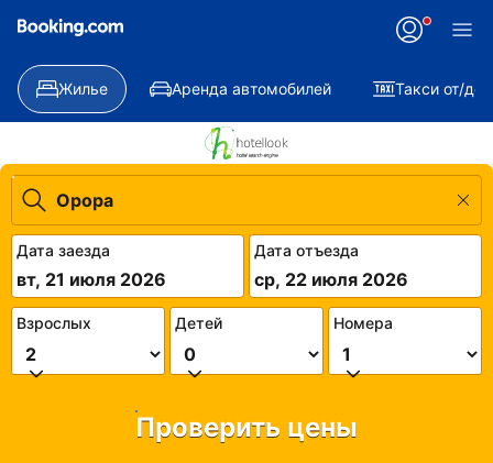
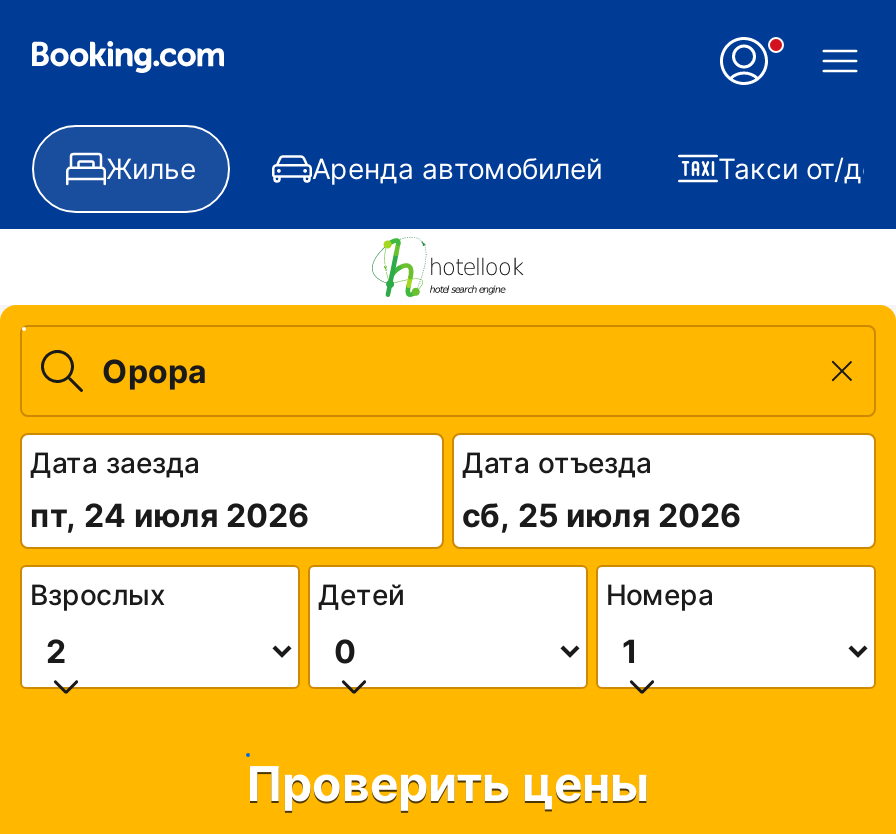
[17,268,166,290] вт, 21 июля 2026 -> [30,495,310,535] пт, 24 июля 2026
[254,268,408,290] ср, 22 июля 2026 -> [462,495,742,535] сб, 25 июля 2026

